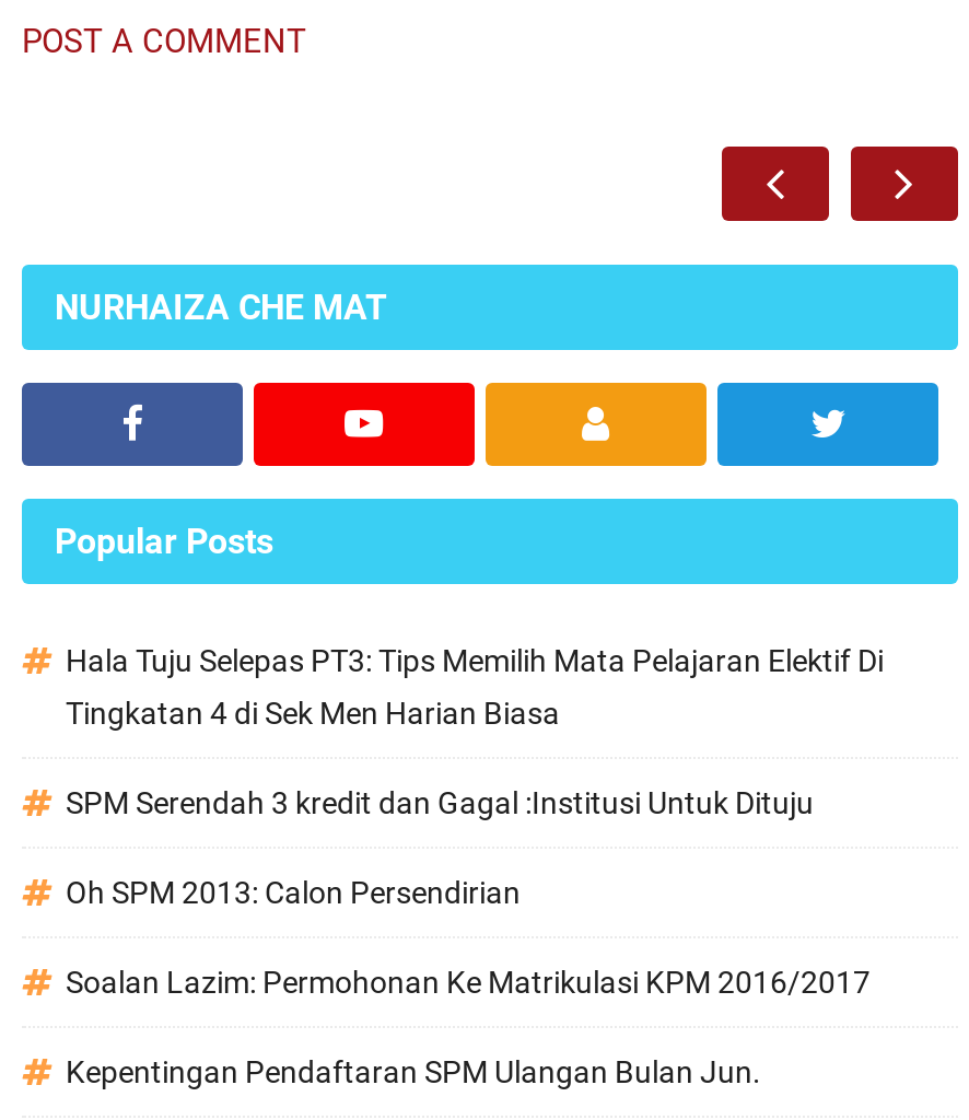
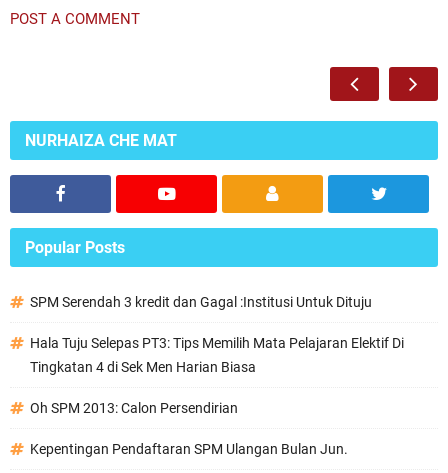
moved [66,643,884,730] -> [30,335,404,375]: Hala Tuju Selepas PT3: Tips Memilih Mata Pelajaran Elektif Di | Tingkatan 4 di Sek Men Harian Biasa
moved [66,785,814,820] -> [30,294,372,310]: SPM Serendah 3 kredit dan Gagal :Institusi Untuk Dituju
[66,964,871,999] Soalan Lazim: Permohonan Ke Matrikulasi KPM 2016/2017 -> none

